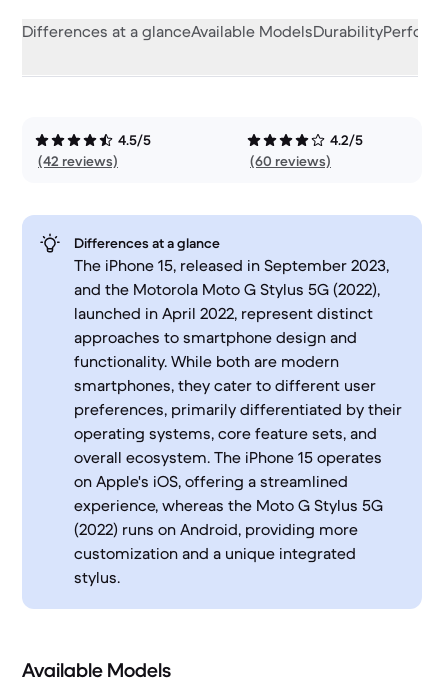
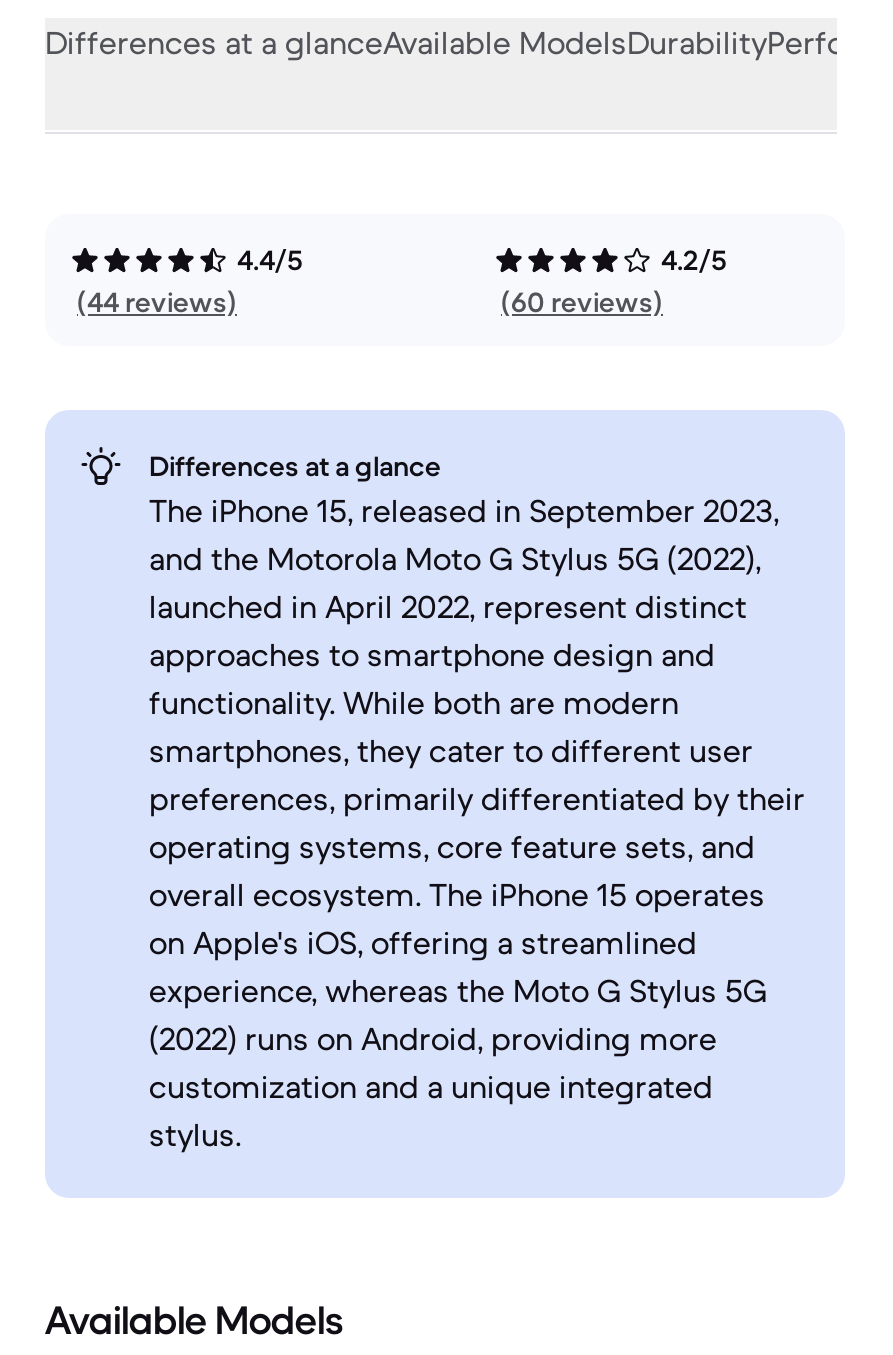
[118,131,151,149] 4.5/5 -> [237,242,303,278] 4.4/5
[38,152,118,170] (42 reviews) -> [77,284,237,320] (44 reviews)

